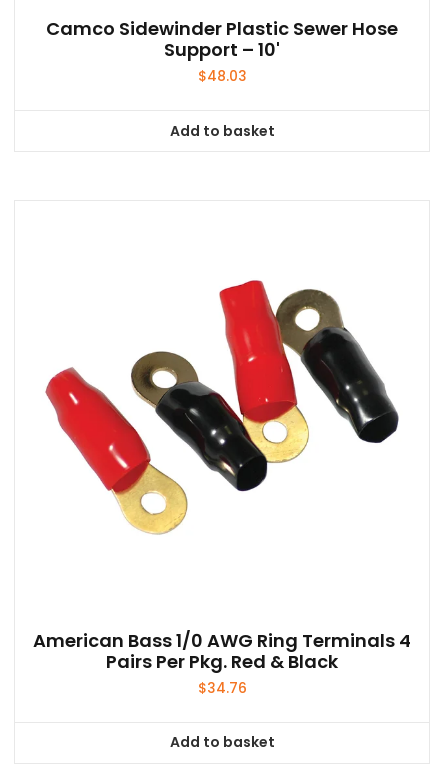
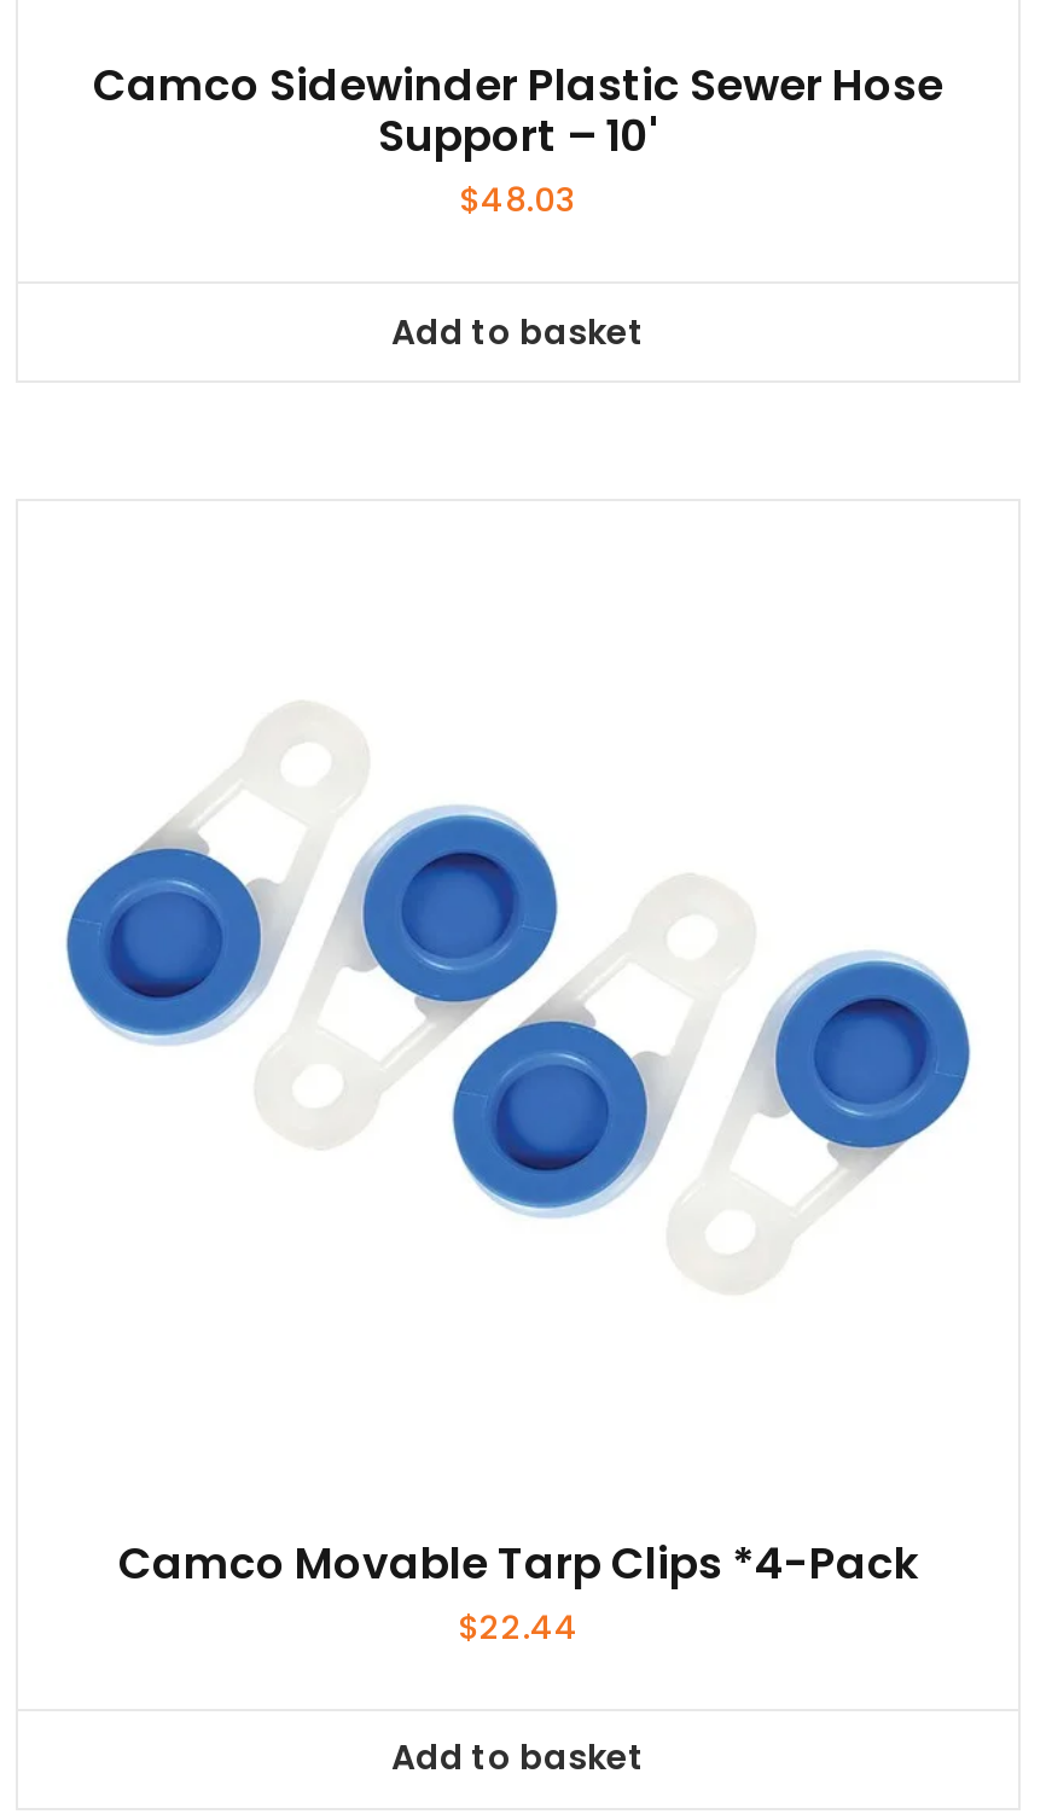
[37,279,407,535] [image] -> [64,692,972,1291] [image]
[33,628,411,698] American Bass 1/0 AWG Ring Terminals 4 | Pairs Per Pkg. Red & Black | $34.76 -> [118,1533,918,1651] Camco Movable Tarp Clips *4-Pack | $22.44

